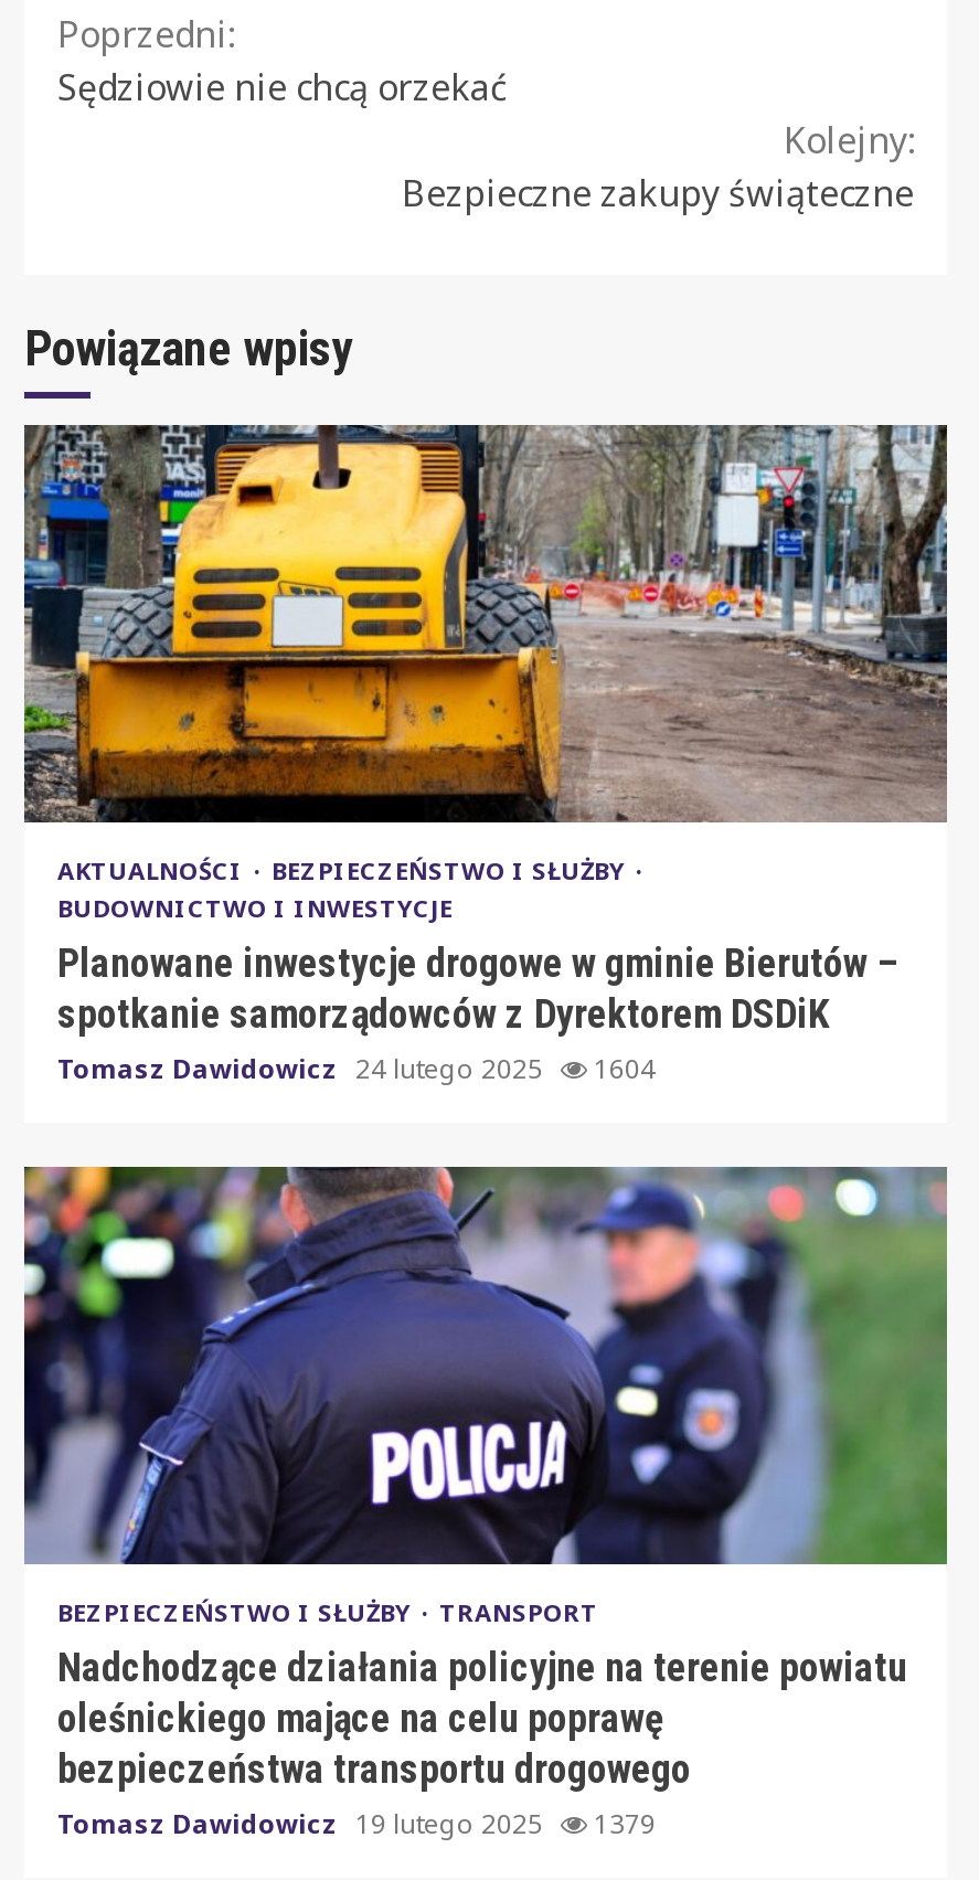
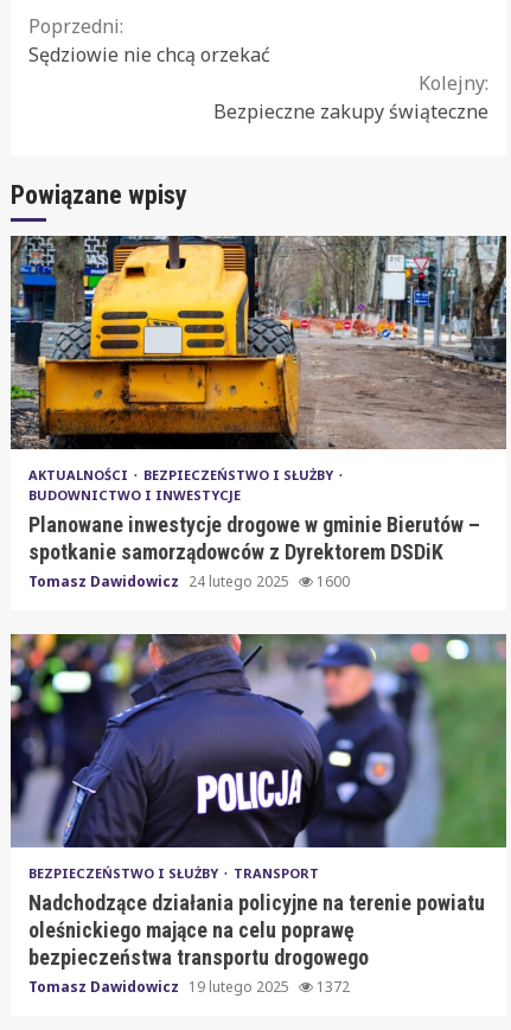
[57,1050,656,1088] Tomasz Dawidowicz 24 lutego 2025 1604 -> [28,571,350,591] Tomasz Dawidowicz 24 lutego 2025 1600
[57,1805,656,1843] Tomasz Dawidowicz 19 lutego 2025 1379 -> [28,976,350,996] Tomasz Dawidowicz 19 lutego 2025 1372

